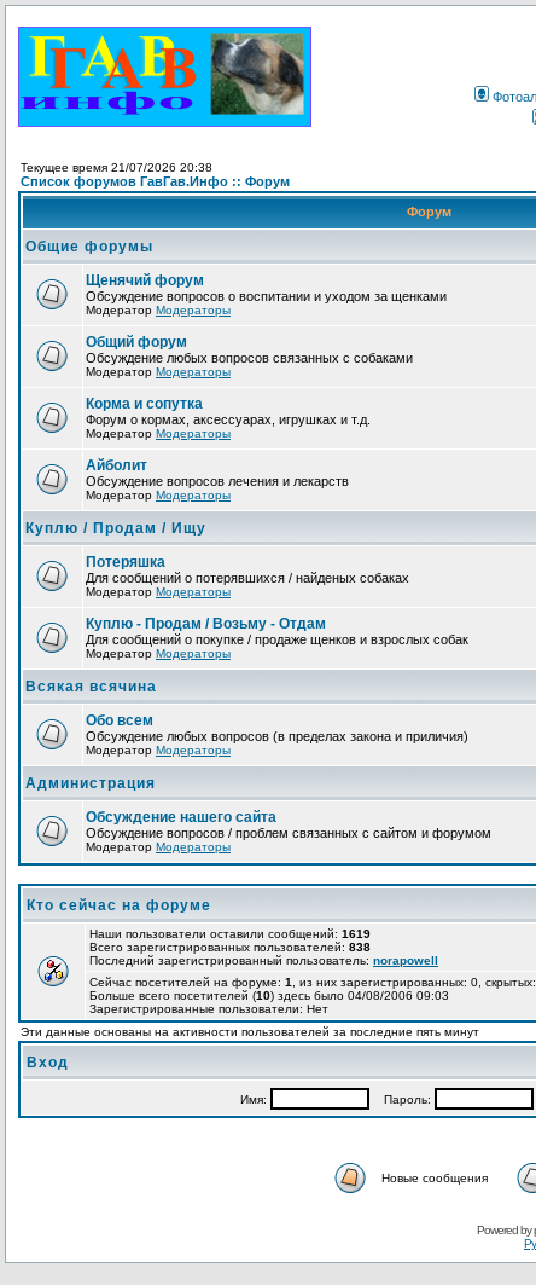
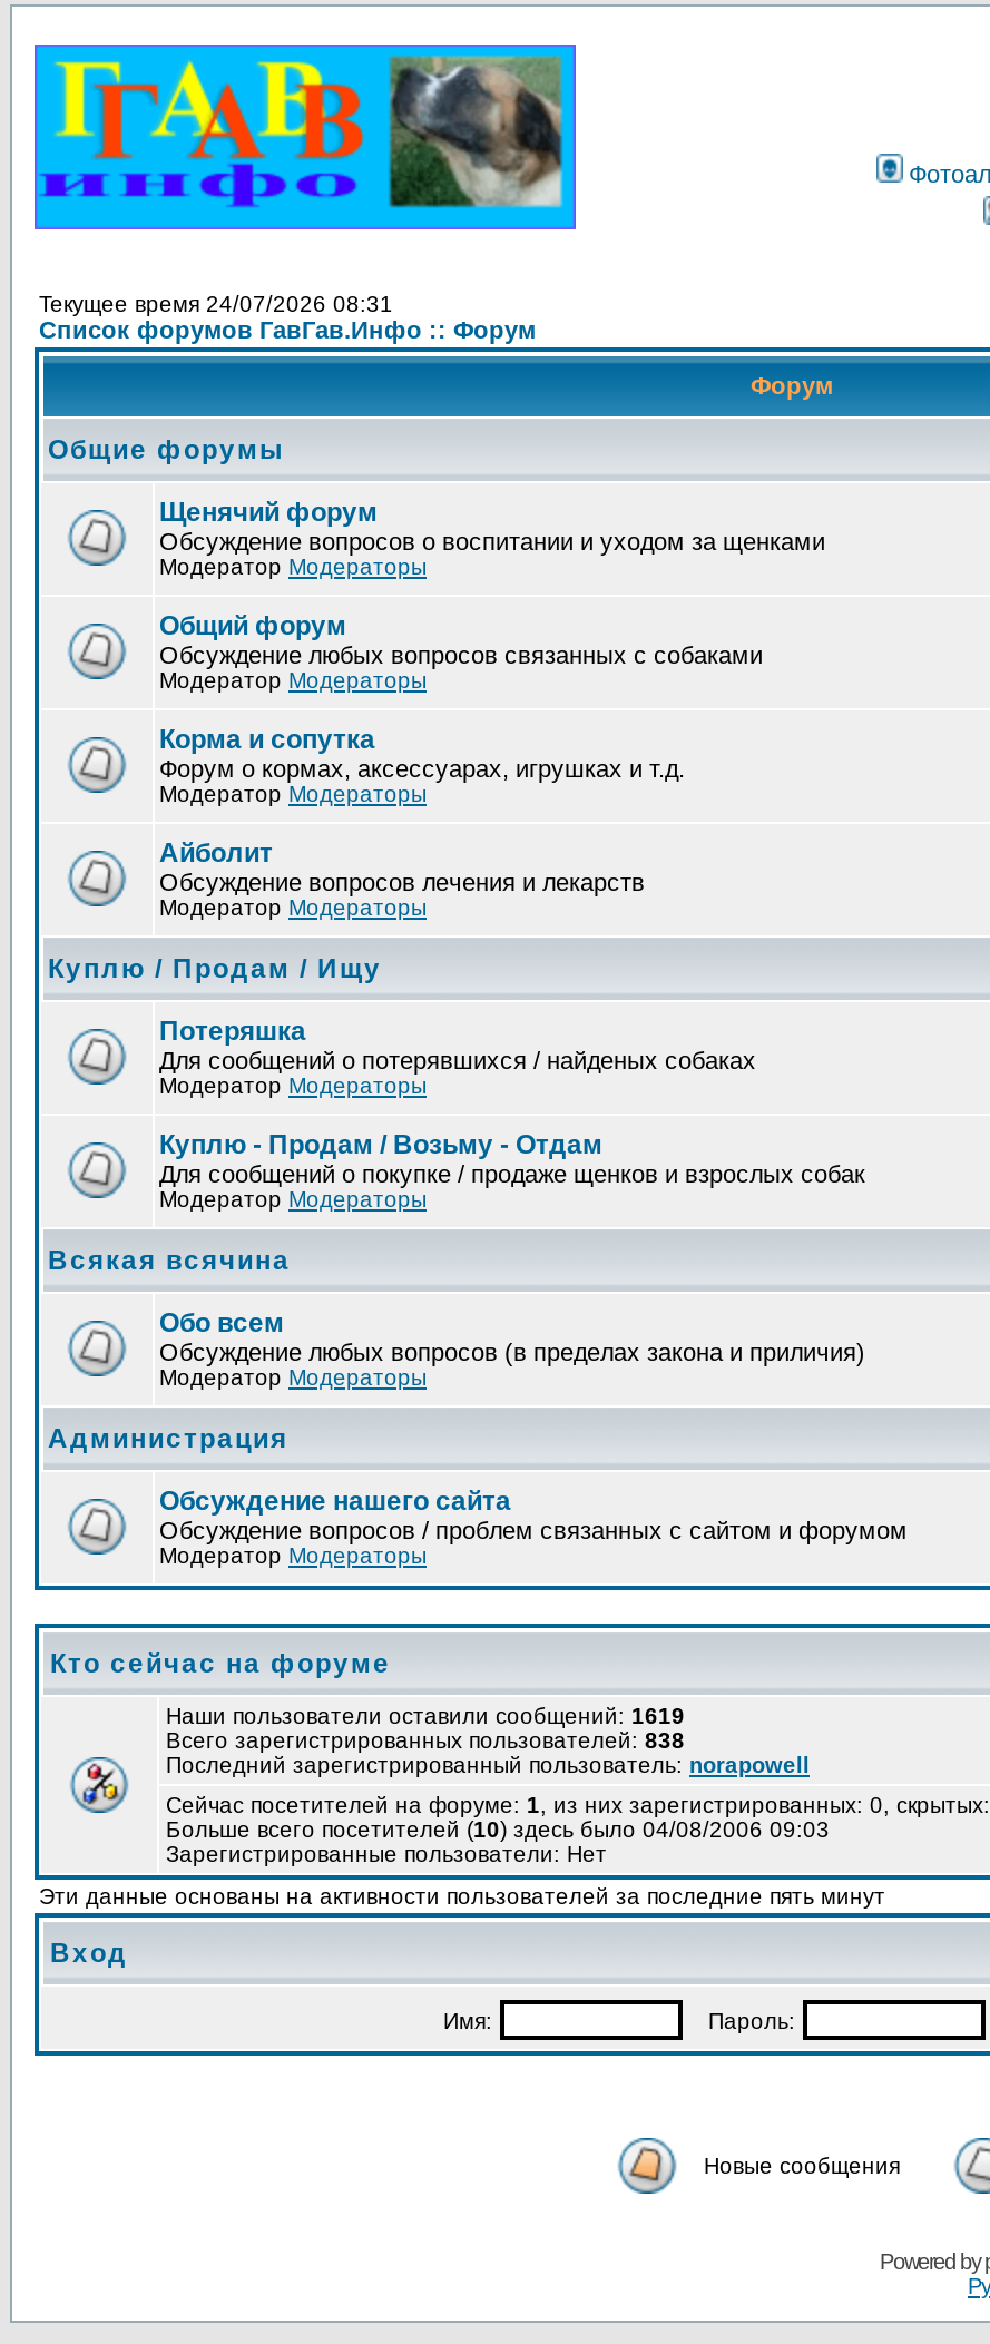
[21,161,212,174] Текущее время 21/07/2026 20:38 -> [39,292,393,316] Текущее время 24/07/2026 08:31

